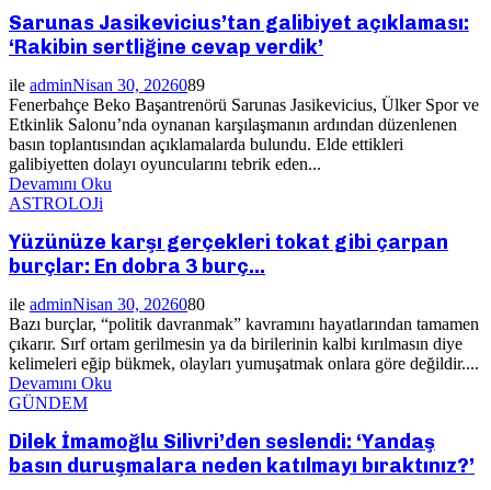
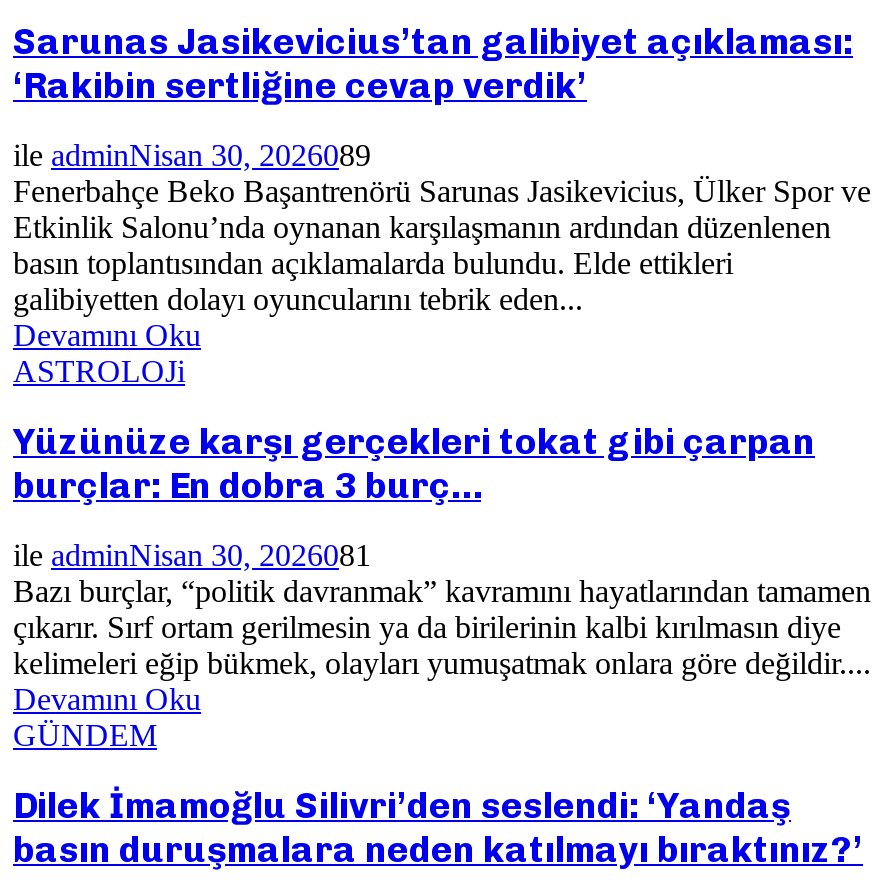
[9,294,205,313] ile adminNisan 30, 2026080 -> [13,537,371,571] ile adminNisan 30, 2026081

